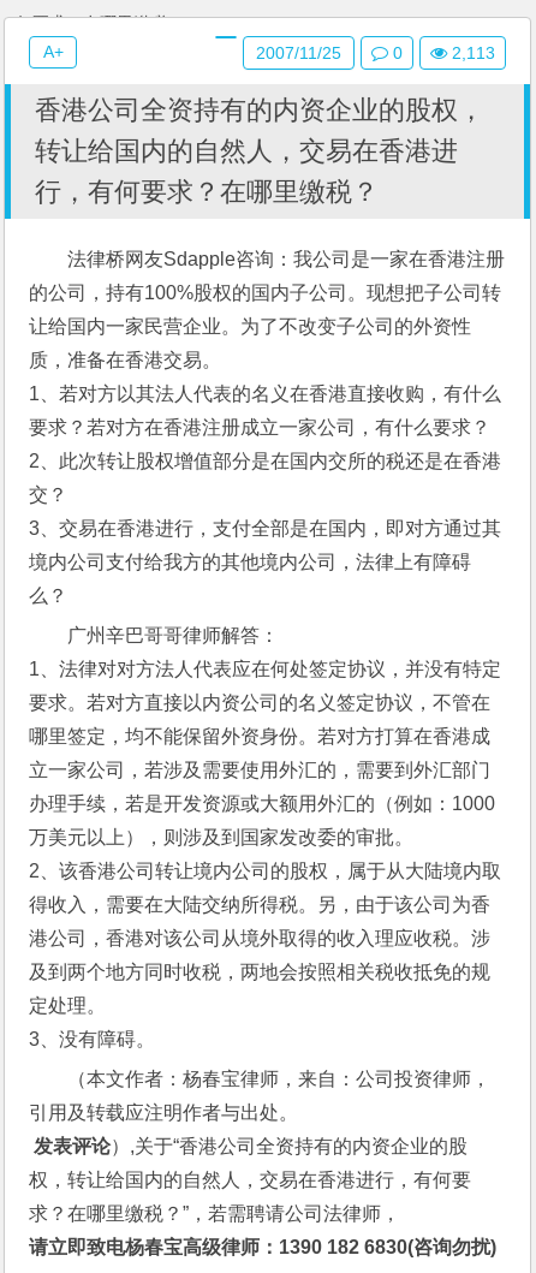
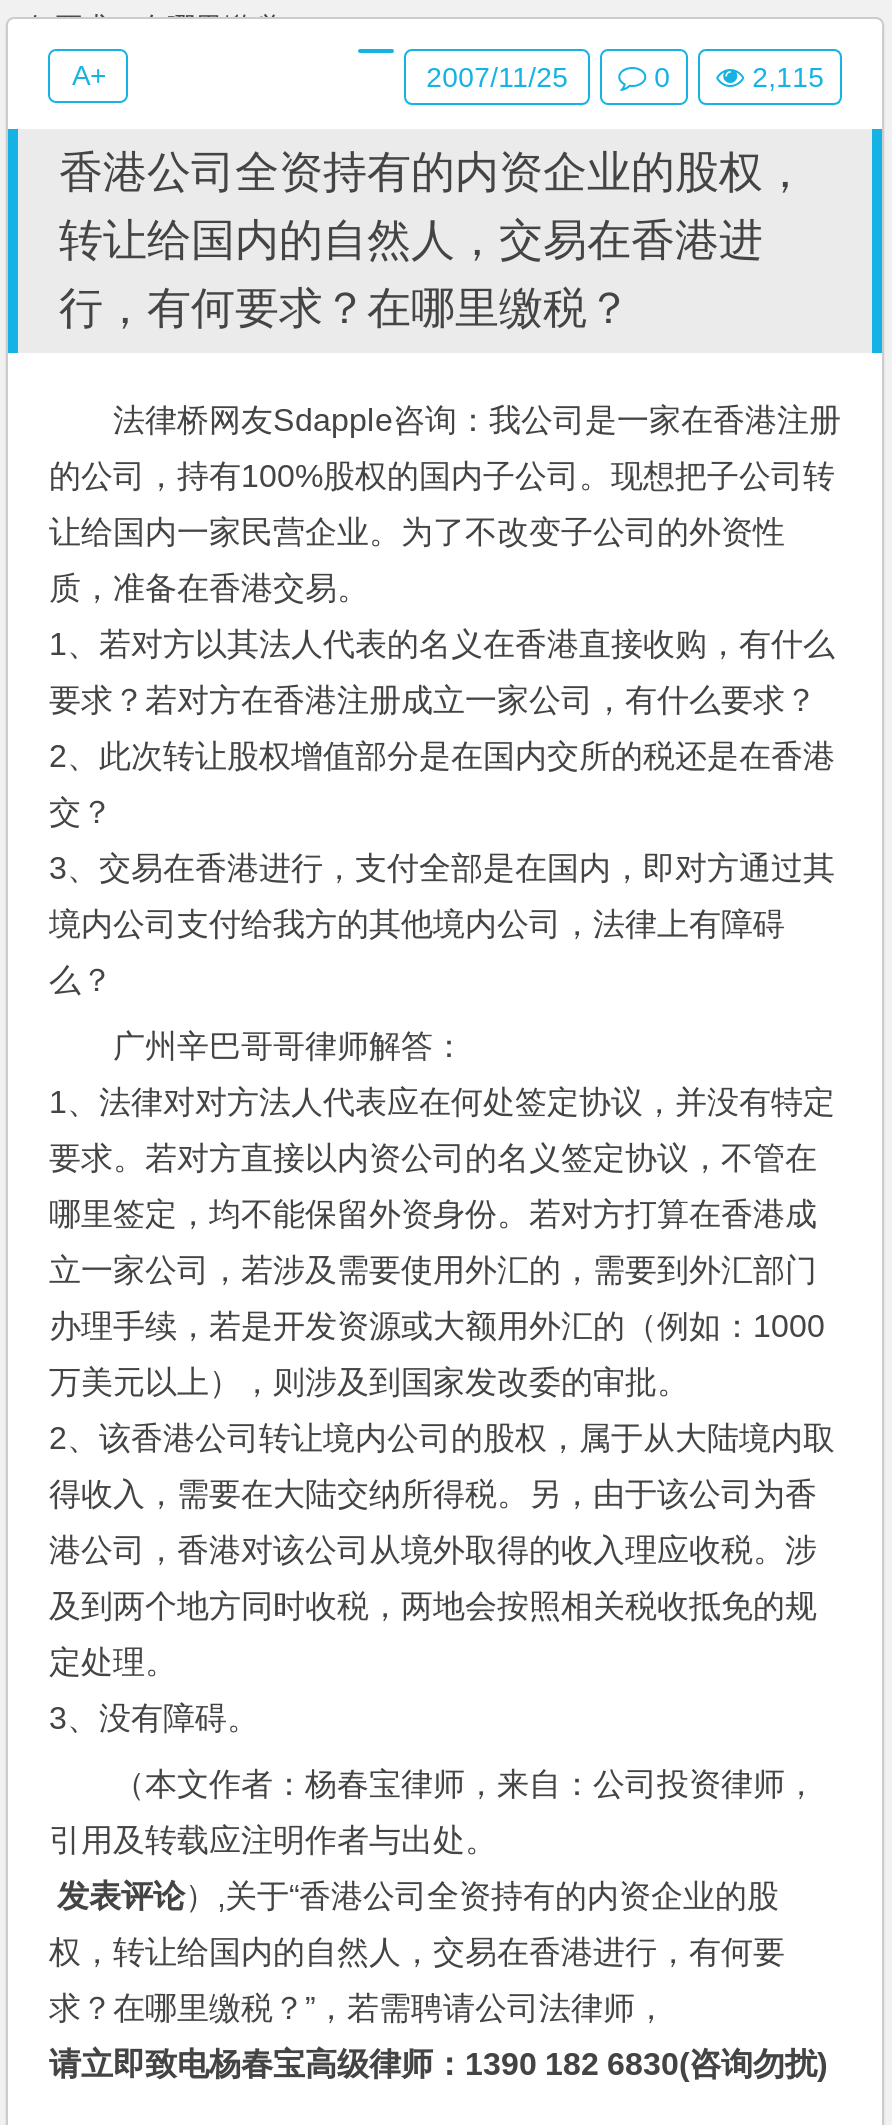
[447,43,495,63] 2,113 -> [744,61,824,93] 2,115

